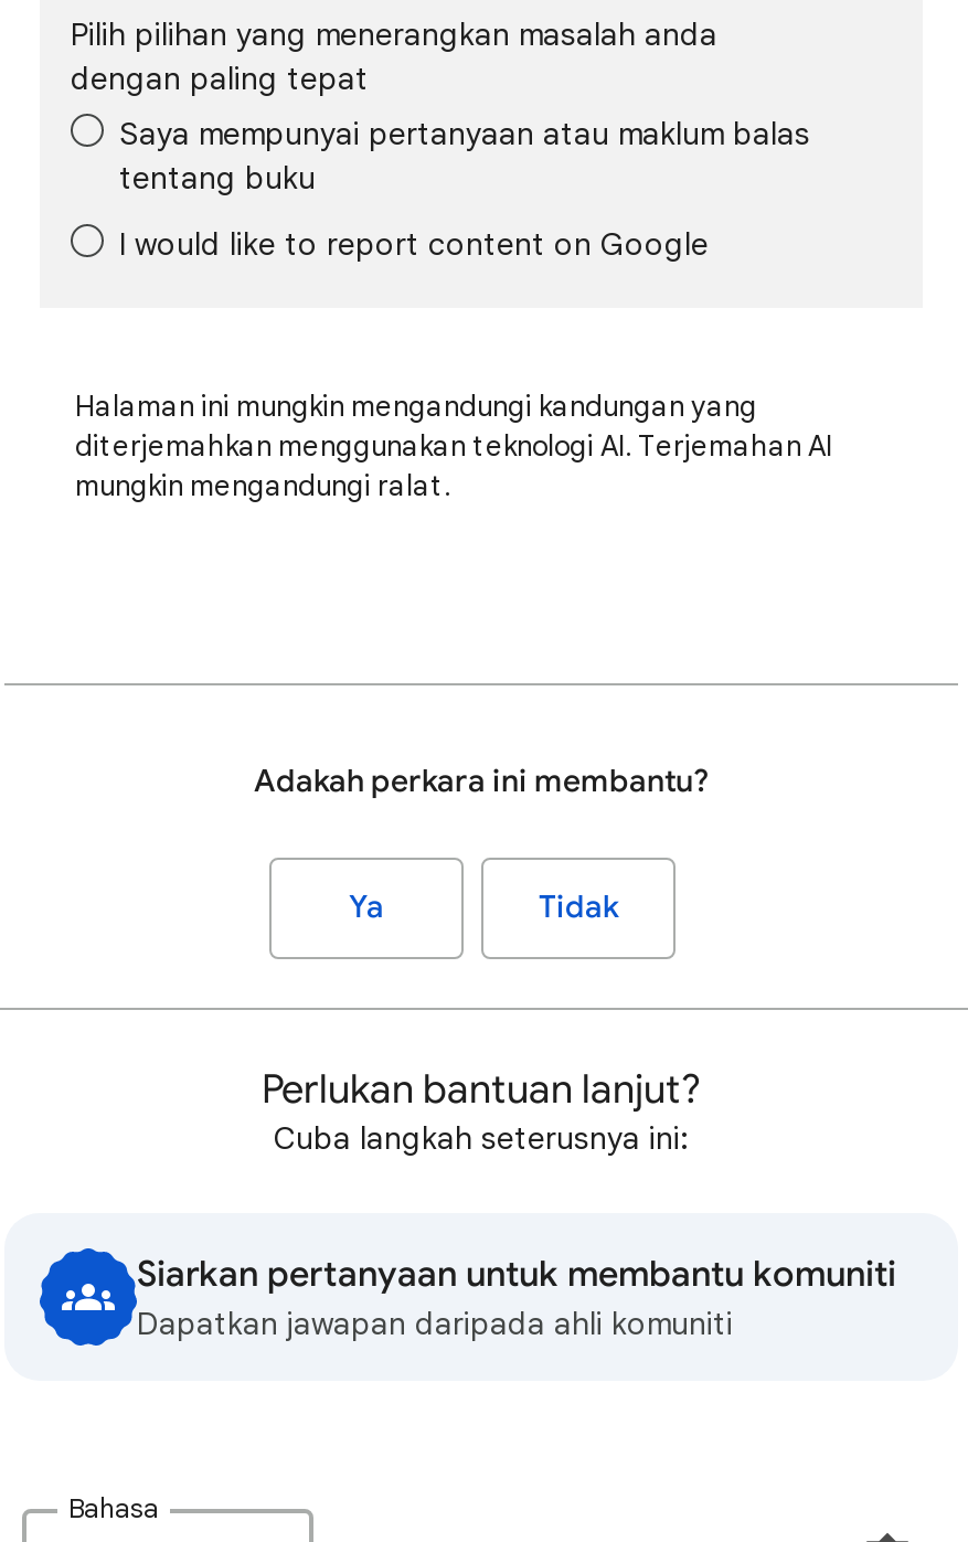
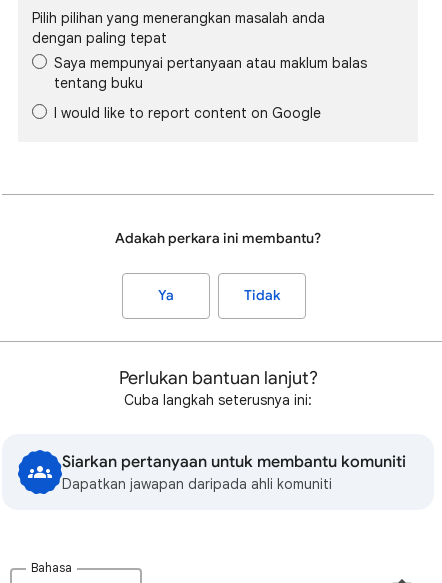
[75,387,832,504] Halaman ini mungkin mengandungi kandungan yang | diterjemahkan menggunakan teknologi AI. Terjemahan AI | mungkin mengandungi ralat. -> none

